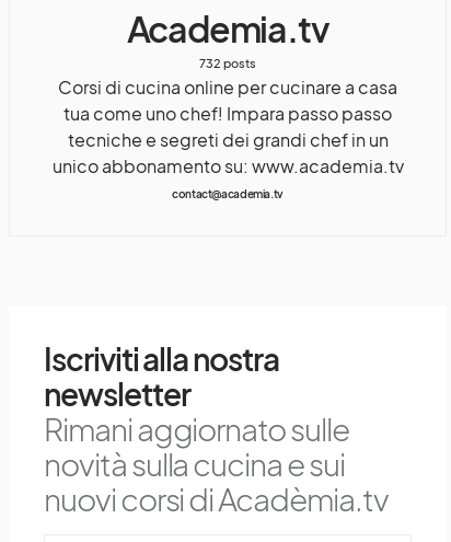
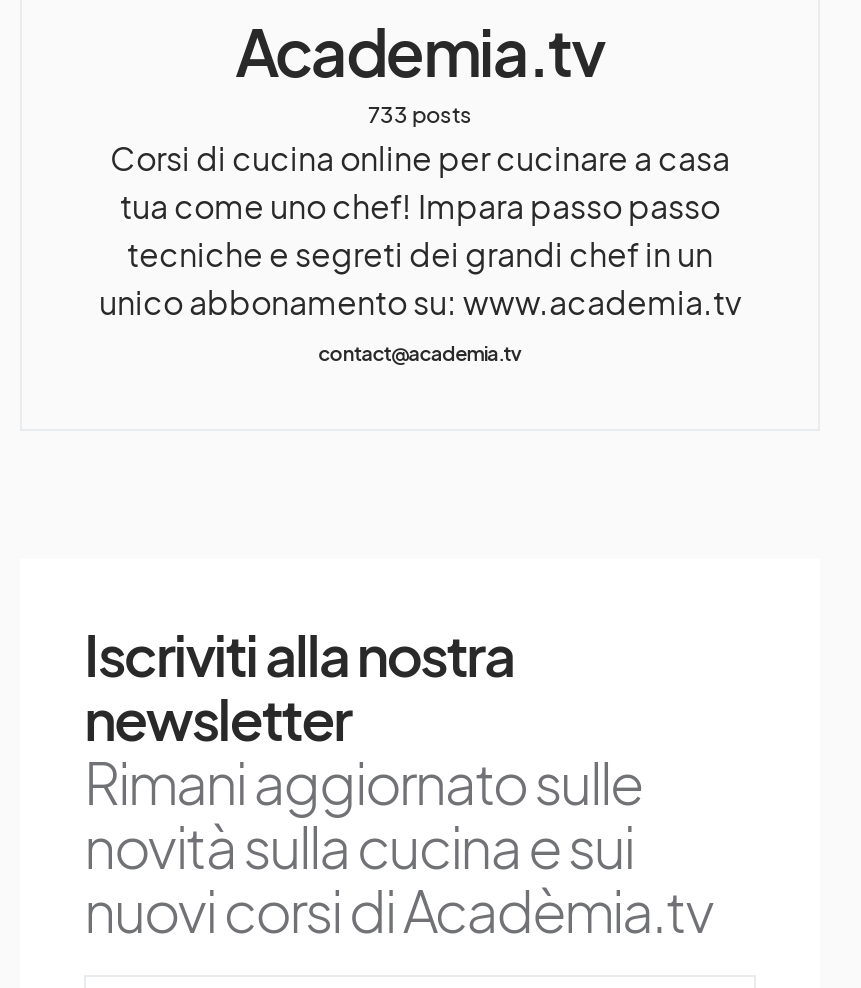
[199,56,256,70] 732 posts -> [368,101,472,127] 733 posts

